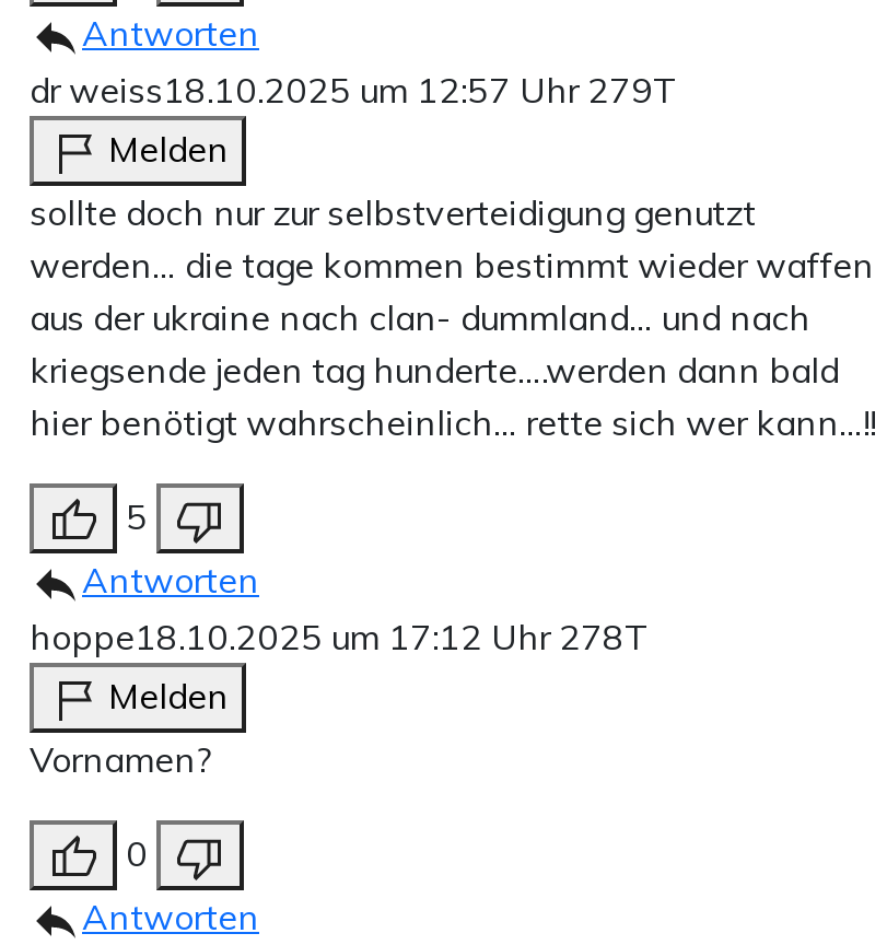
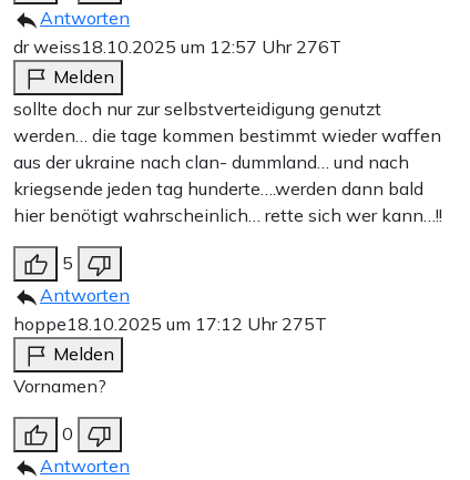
[30,68,677,112] dr weiss18.10.2025 um 12:57 Uhr 279T -> [13,35,341,58] dr weiss18.10.2025 um 12:57 Uhr 276T
[30,615,649,658] hoppe18.10.2025 um 17:12 Uhr 278T -> [13,313,327,335] hoppe18.10.2025 um 17:12 Uhr 275T

